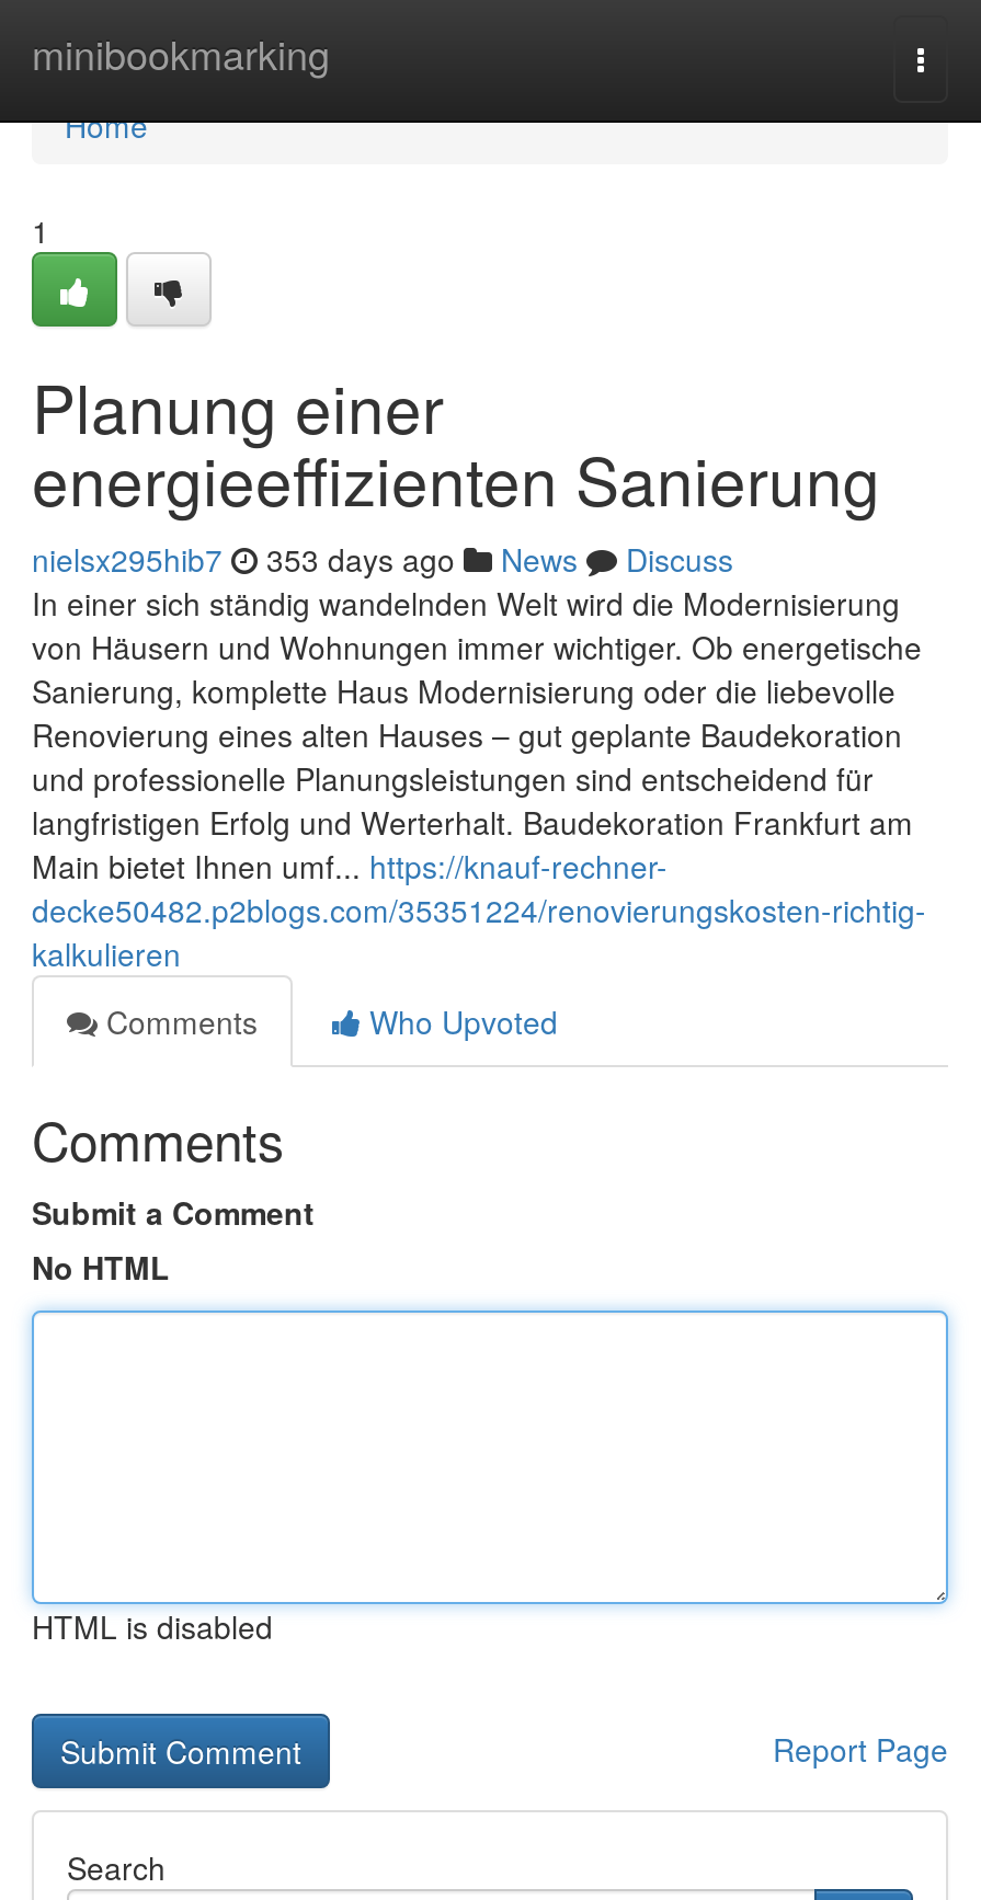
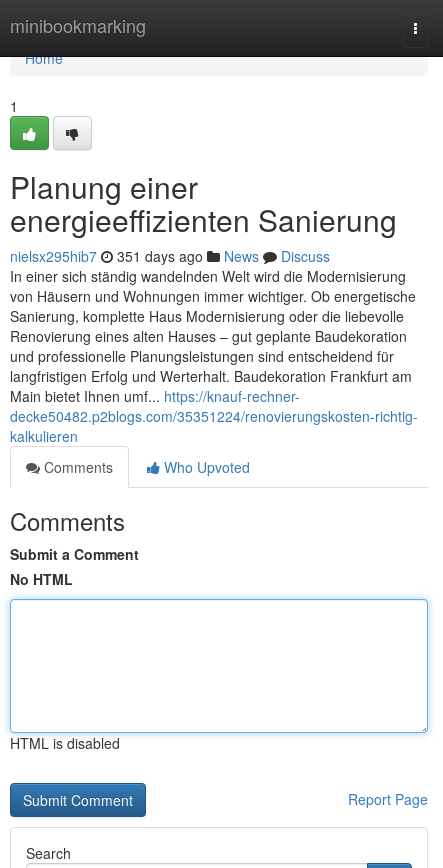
[32,537,733,581] nielsx295hib7 353 days ago News Discuss -> [10,246,330,266] nielsx295hib7 351 days ago News Discuss

